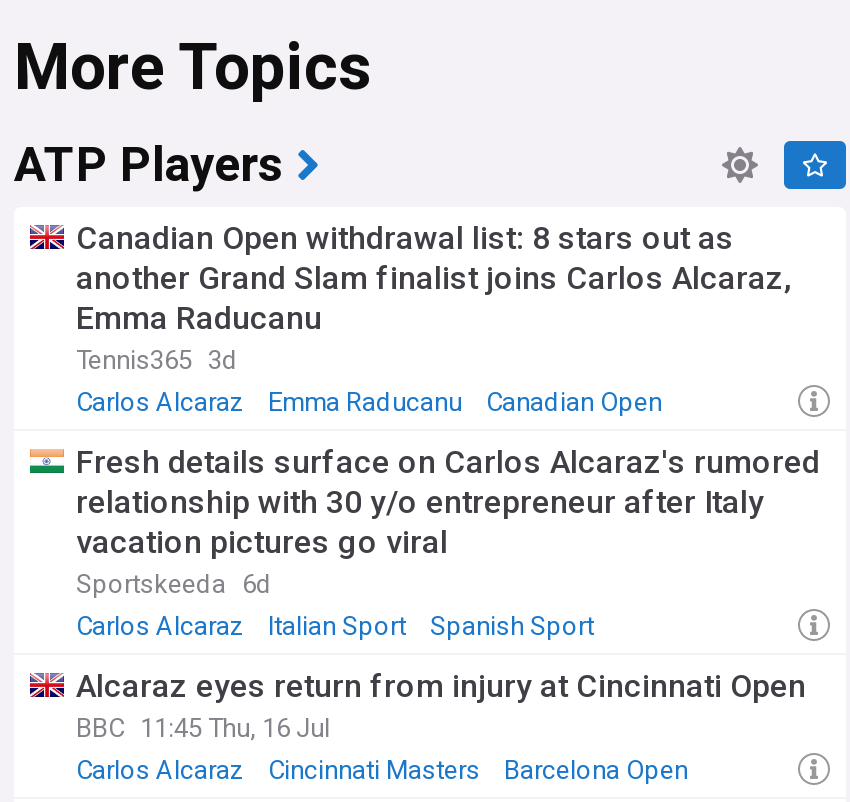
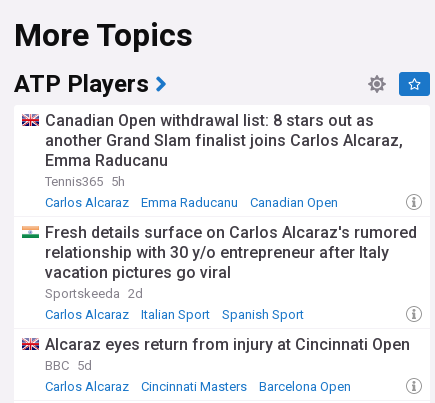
[76,345,238,375] Tennis365 3d -> [45,174,125,189] Tennis365 5h
[76,569,272,599] Sportskeeda 6d -> [45,286,143,301] Sportskeeda 2d
[76,713,330,743] BBC 11:45 Thu, 16 Jul -> [45,358,92,373] BBC 5d

